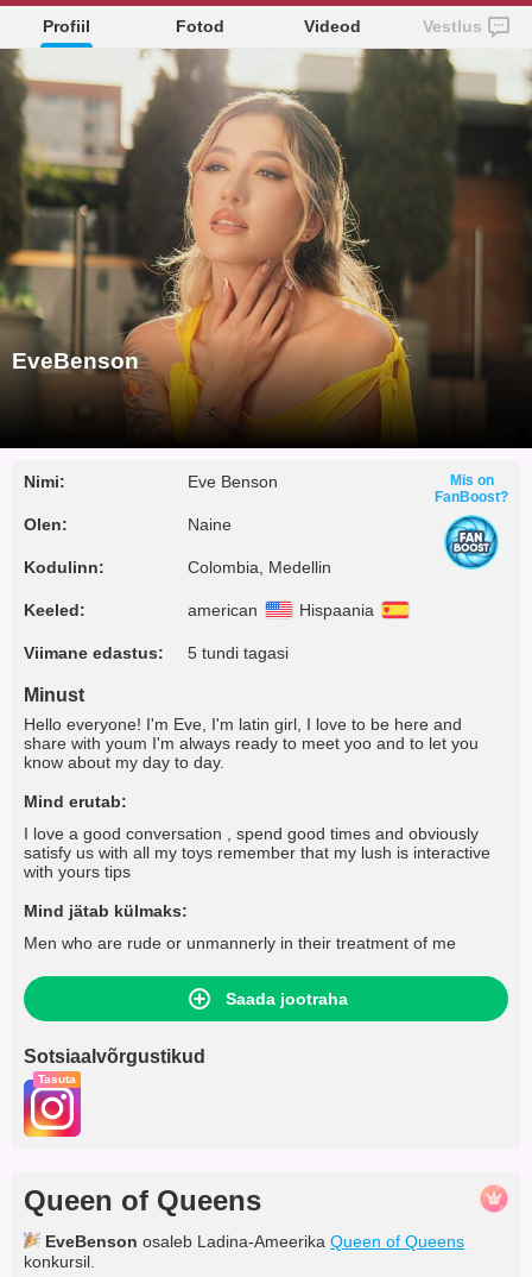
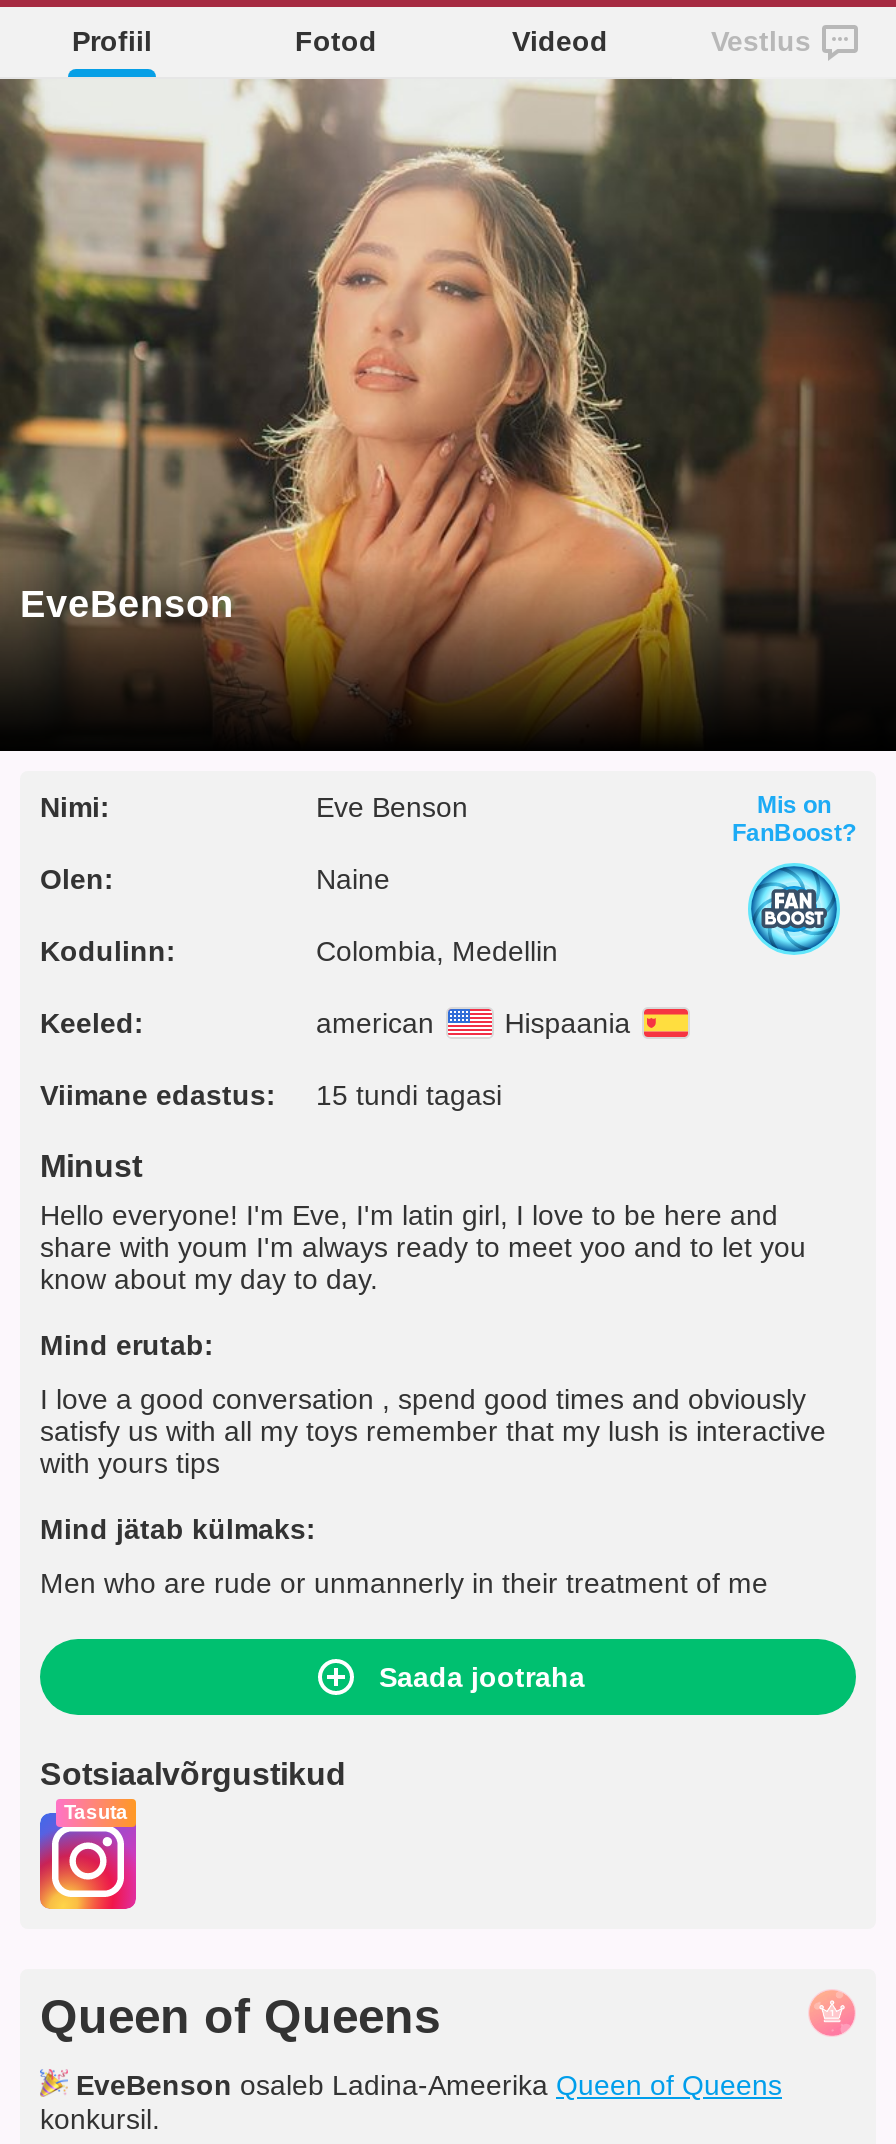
[24,643,289,662] Viimane edastus: 5 tundi tagasi -> [40,1079,502,1111] Viimane edastus: 15 tundi tagasi

